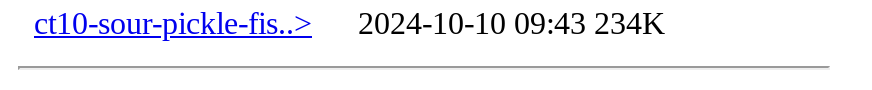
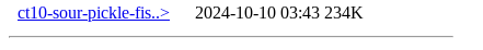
[34,6,666,40] ct10-sour-pickle-fis..> 2024-10-10 09:43 234K -> [18,3,364,22] ct10-sour-pickle-fis..> 2024-10-10 03:43 234K

